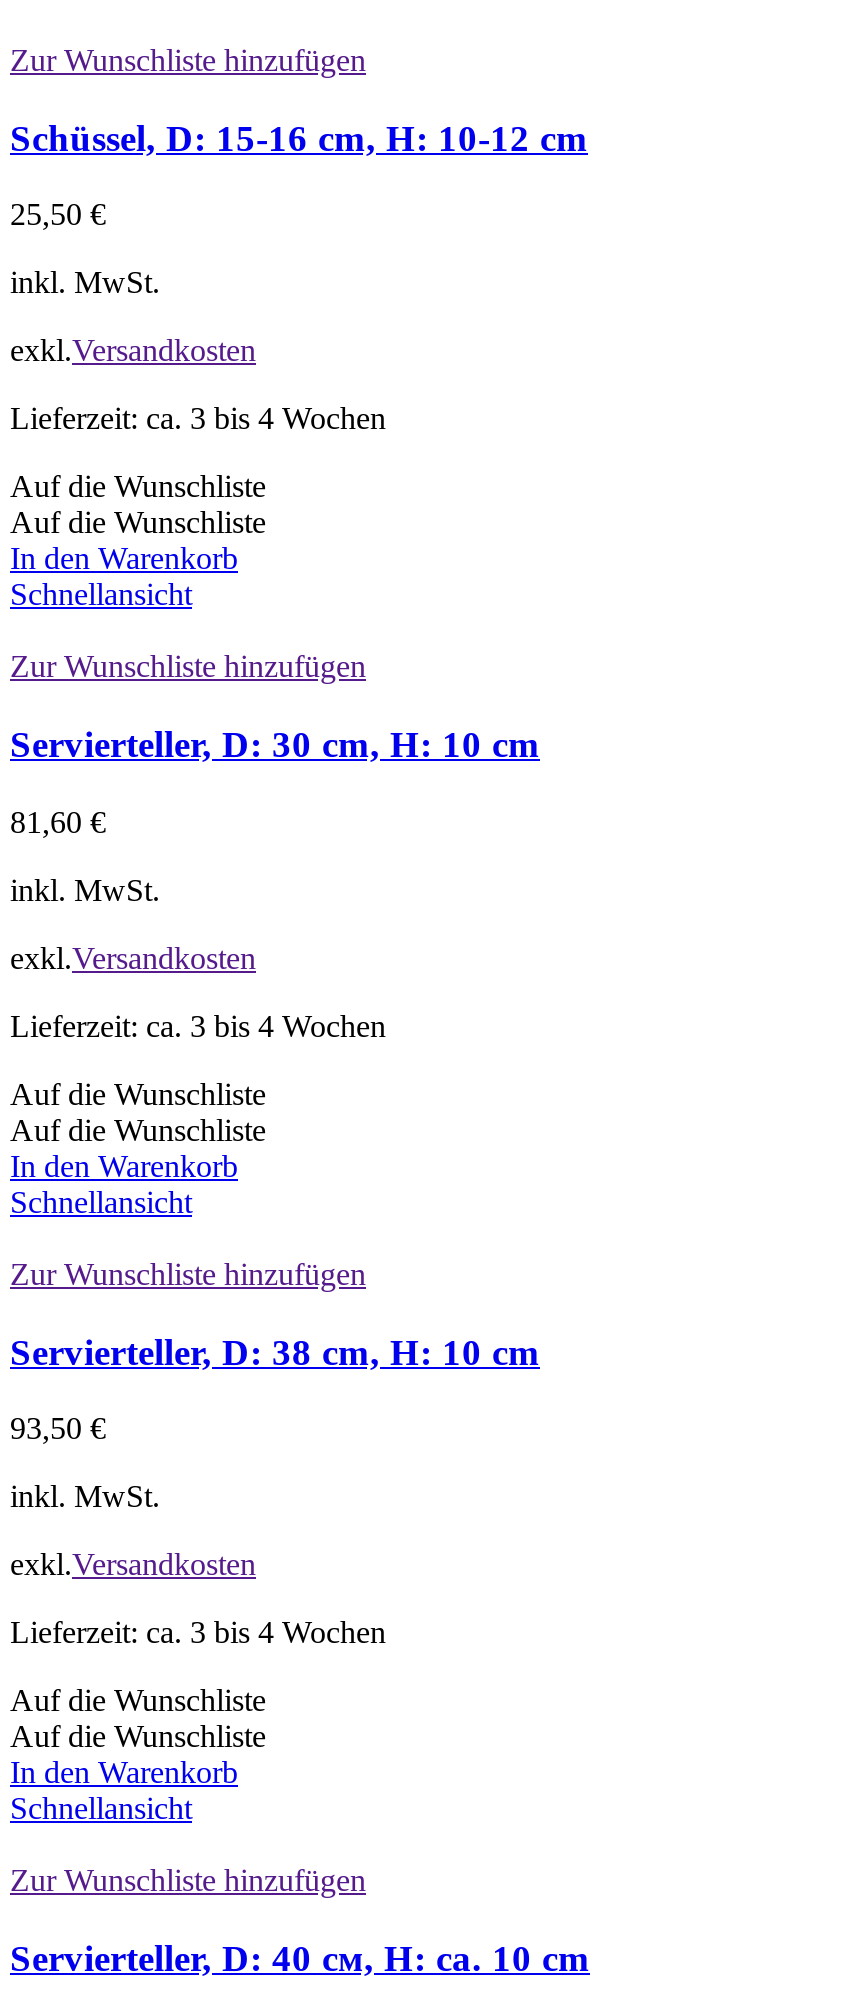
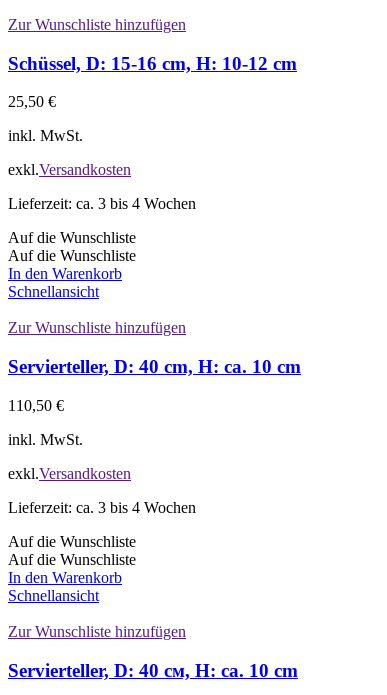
[10,723,540,1446] Servierteller, D: 30 cm, H: 10 cm | 81,60 € | inkl. MwSt. | exkl.Versandkosten | Lieferzeit: ca. 3 bis 4 Wochen | Auf die Wunschliste | Auf die Wunschliste | In den Warenkorb | Schnellansicht | Zur Wunschliste hinzufügen | Servierteller, D: 38 cm, H: 10 cm | 93,50 € -> [8,356,301,414] Servierteller, D: 40 cm, H: ca. 10 cm | 110,50 €

